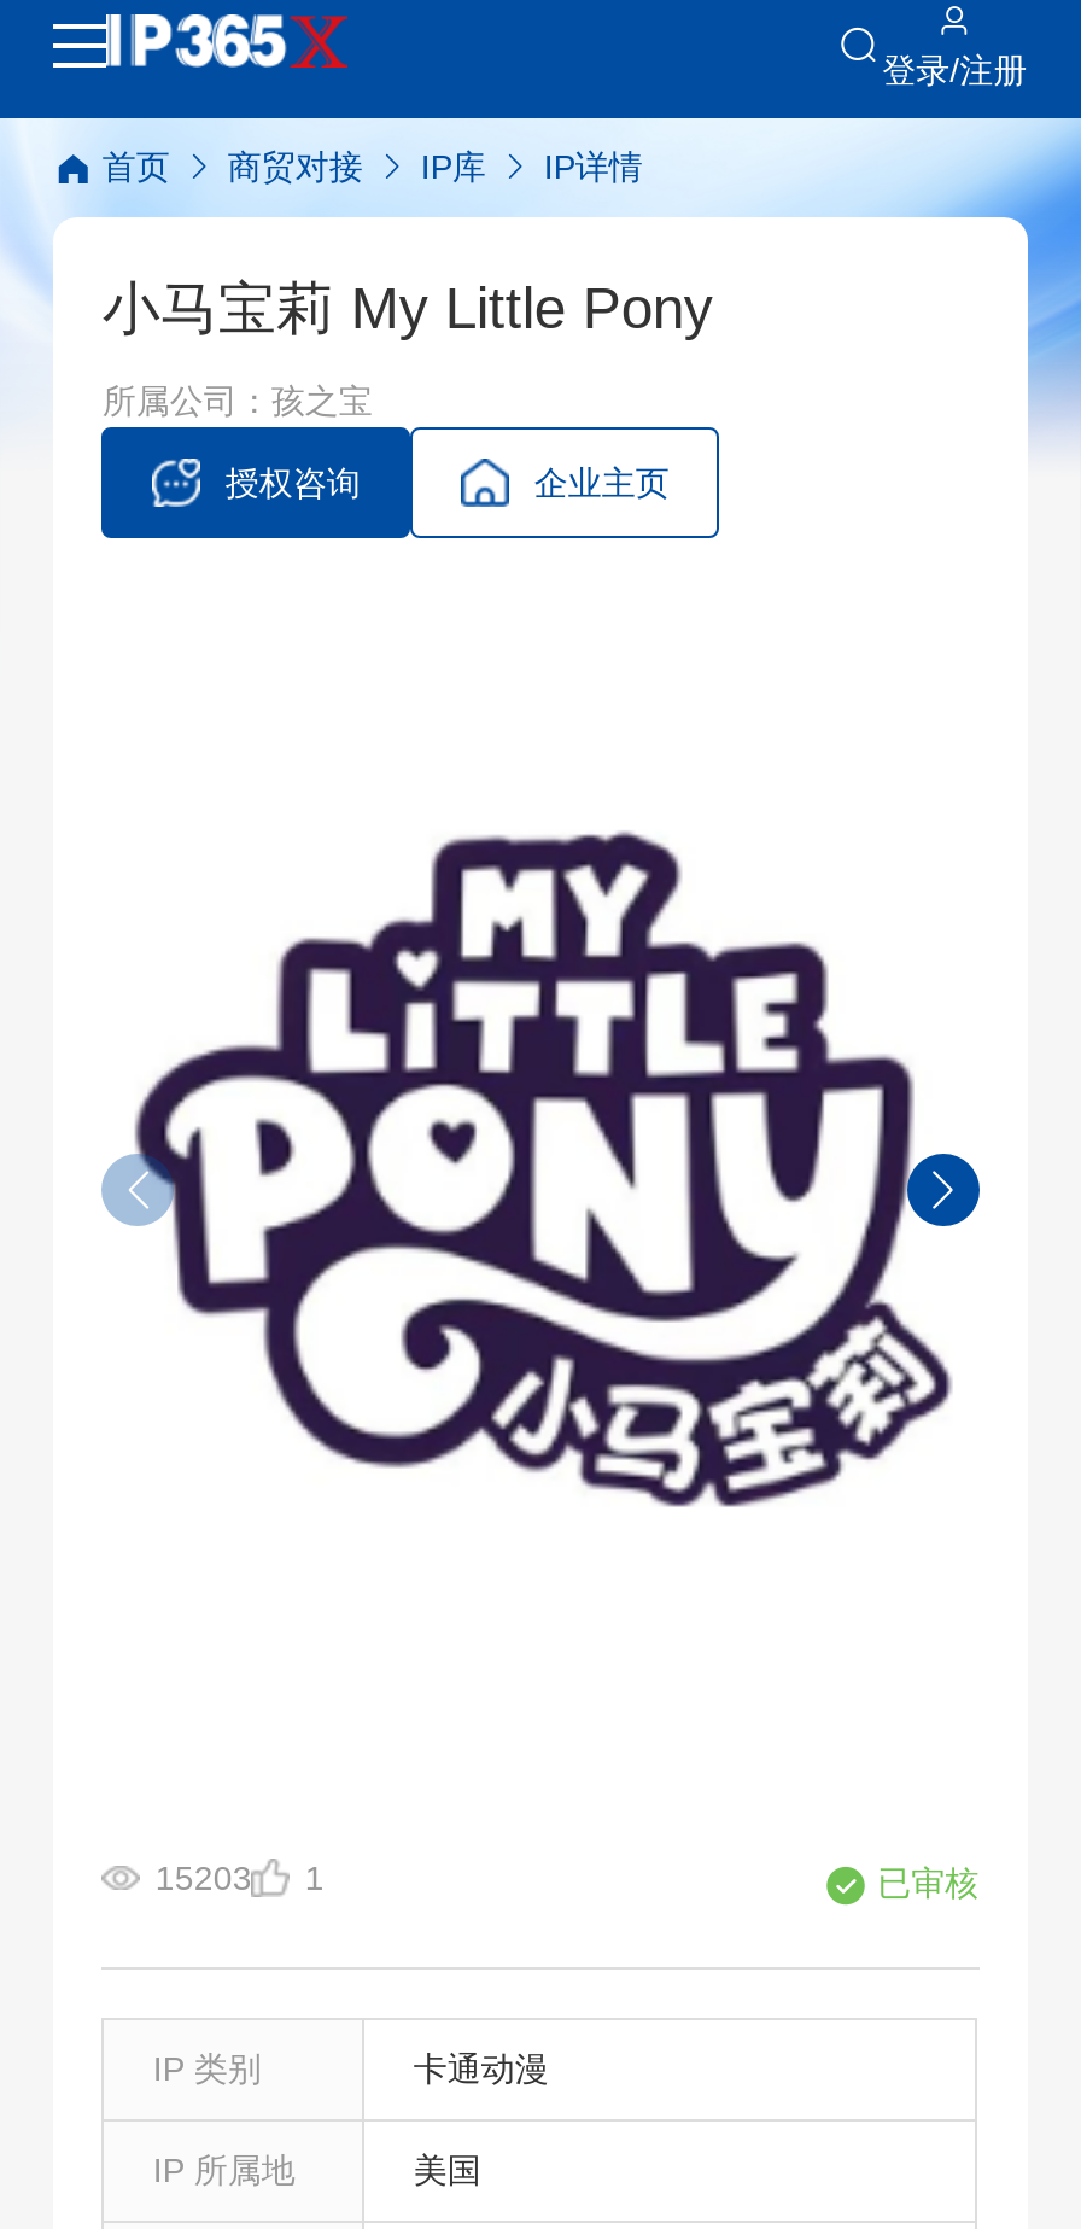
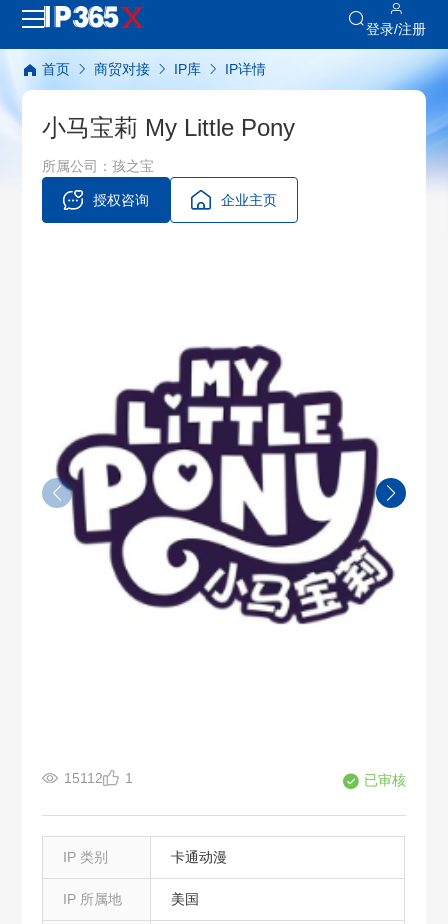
[155,1858,324,1896] 15203 1 -> [64,770,133,786] 15112 1

